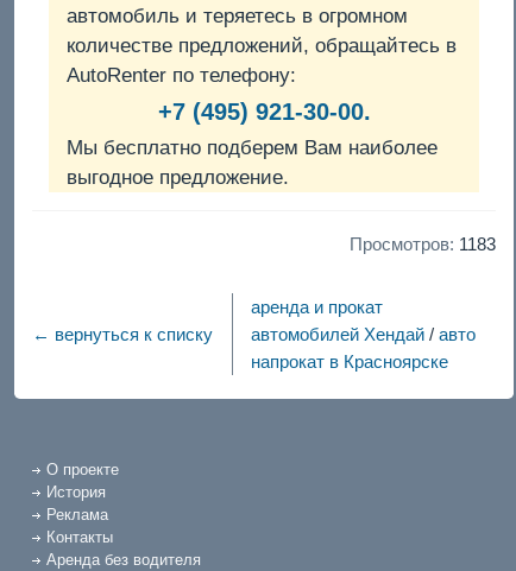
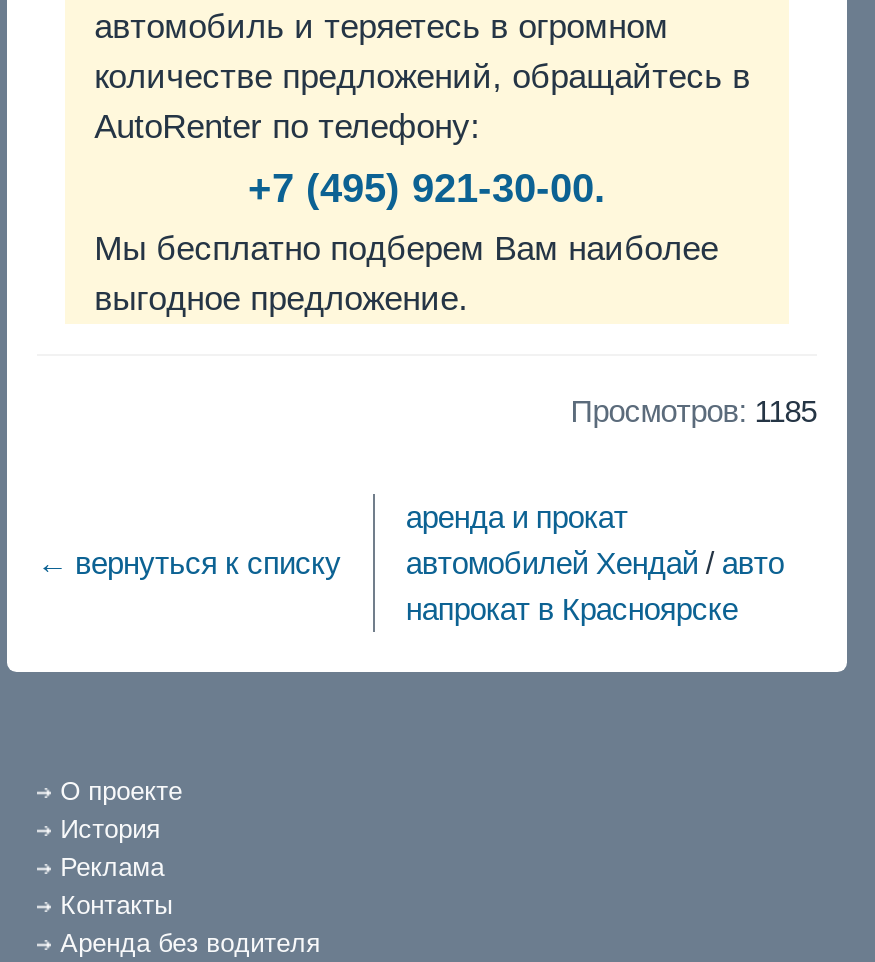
[349,234,496,254] Просмотров: 1183 -> [571,393,817,427] Просмотров: 1185

